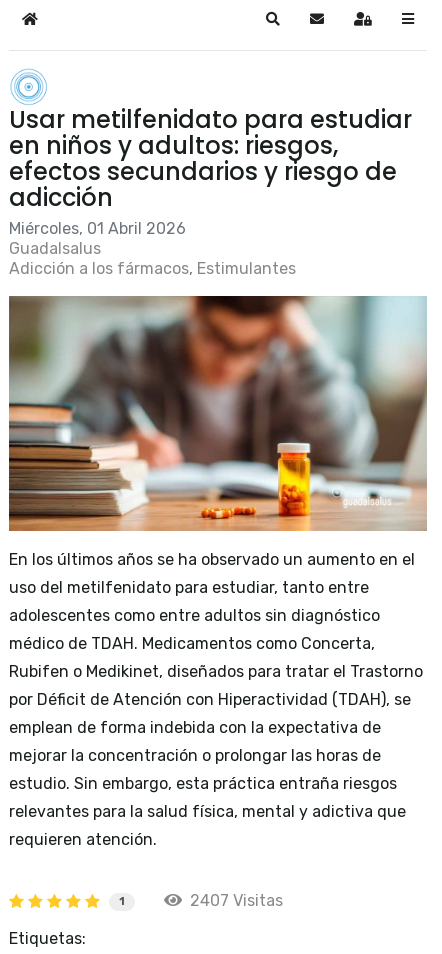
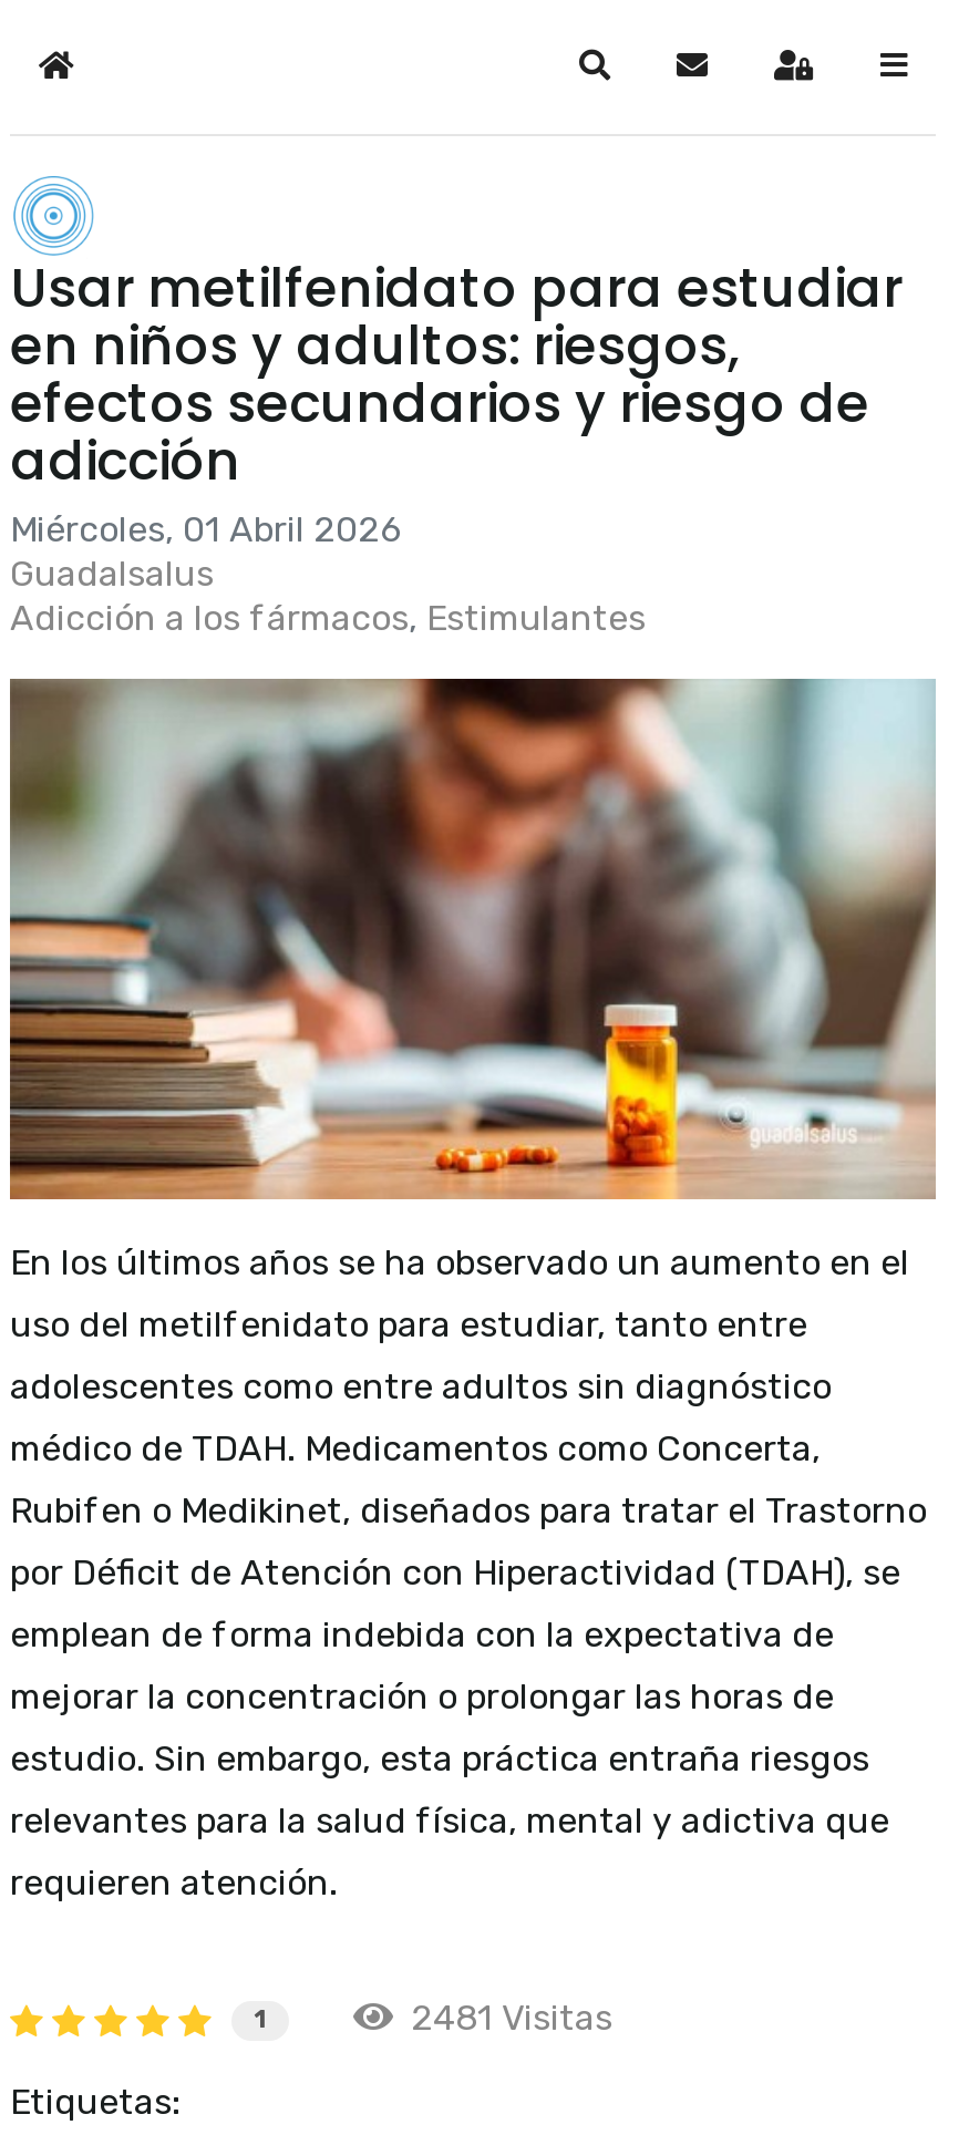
[182,891,283,910] 2407 Visitas -> [393,1997,612,2039] 2481 Visitas

